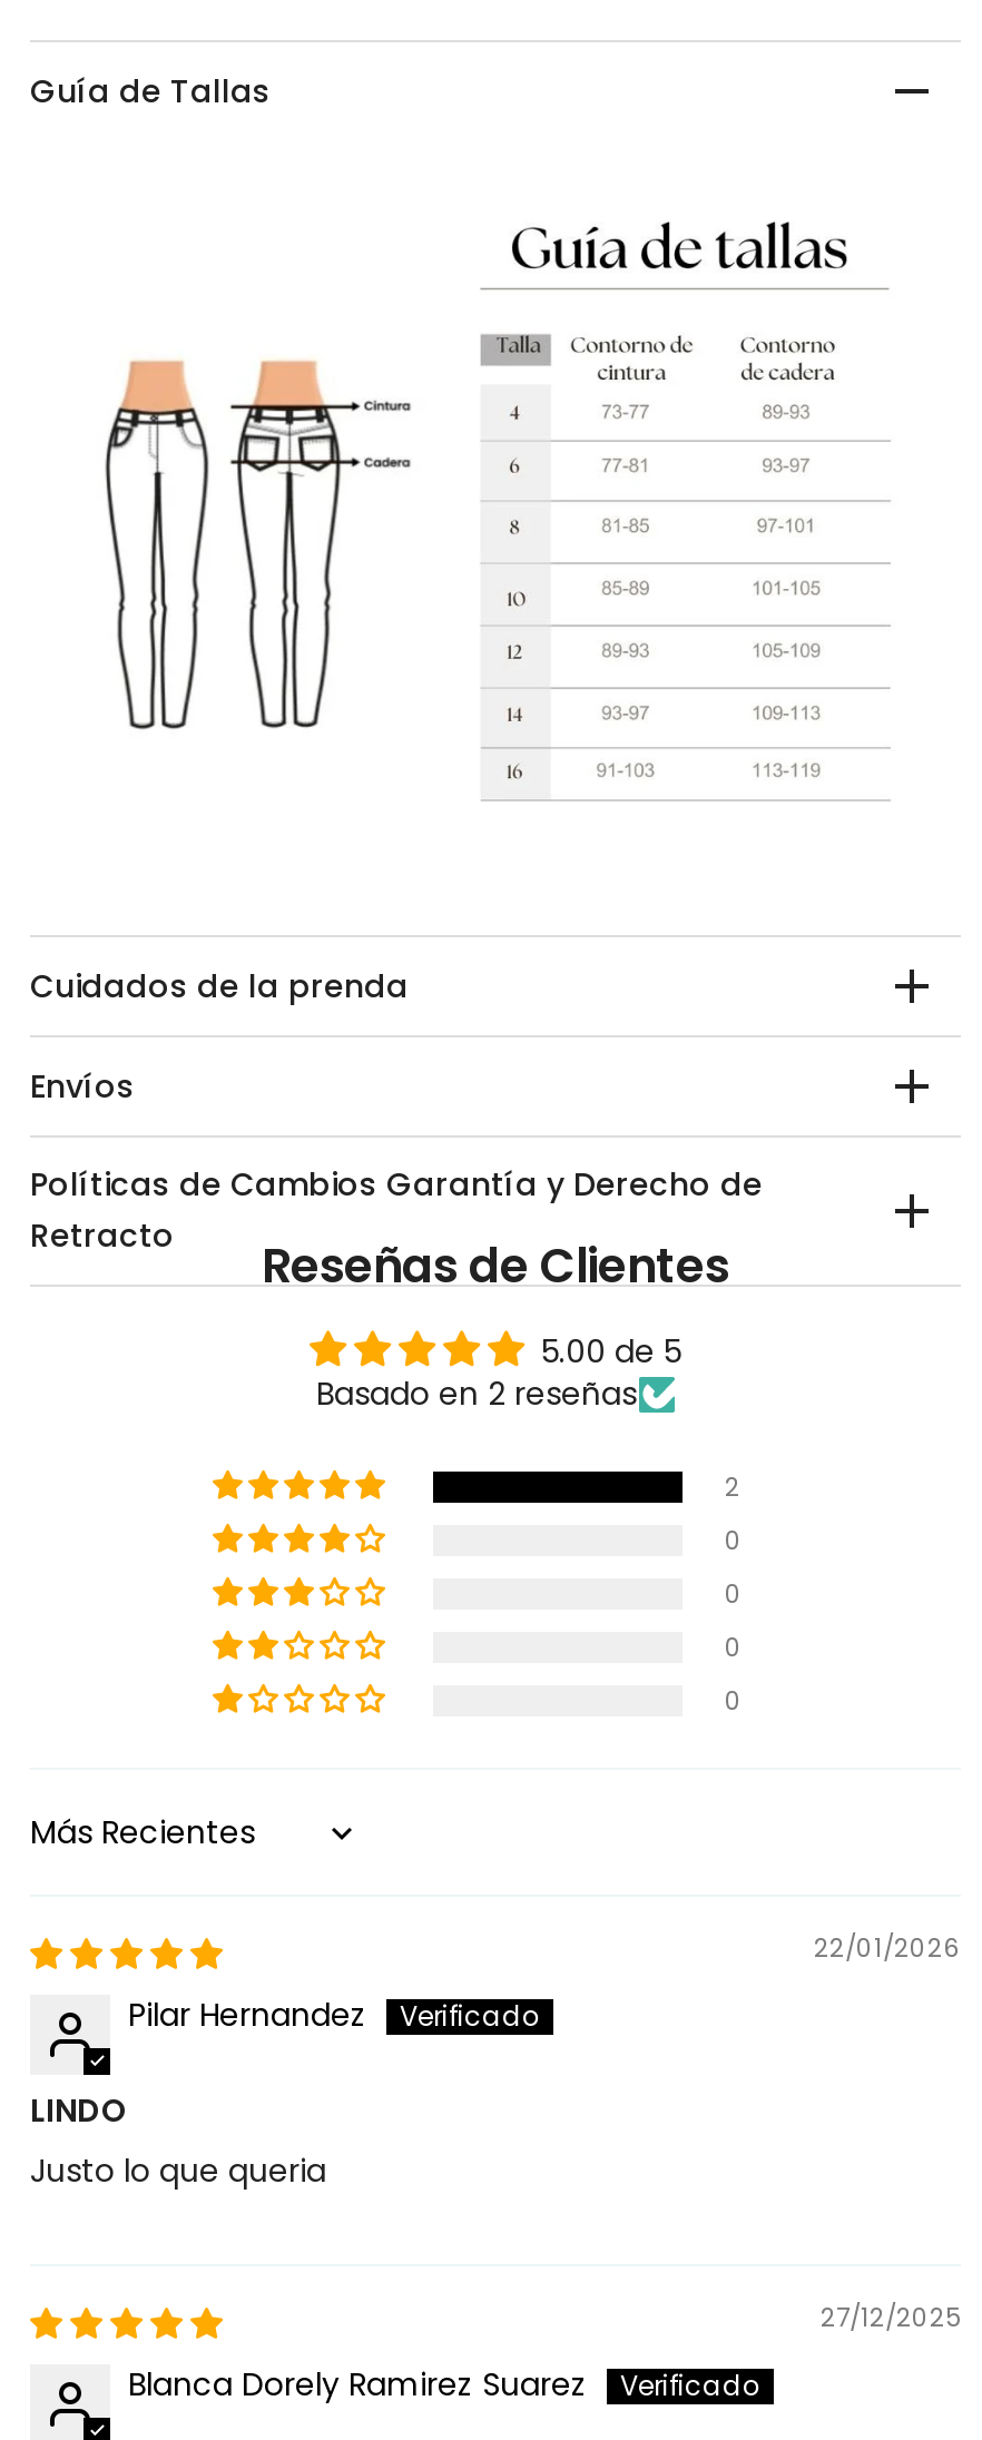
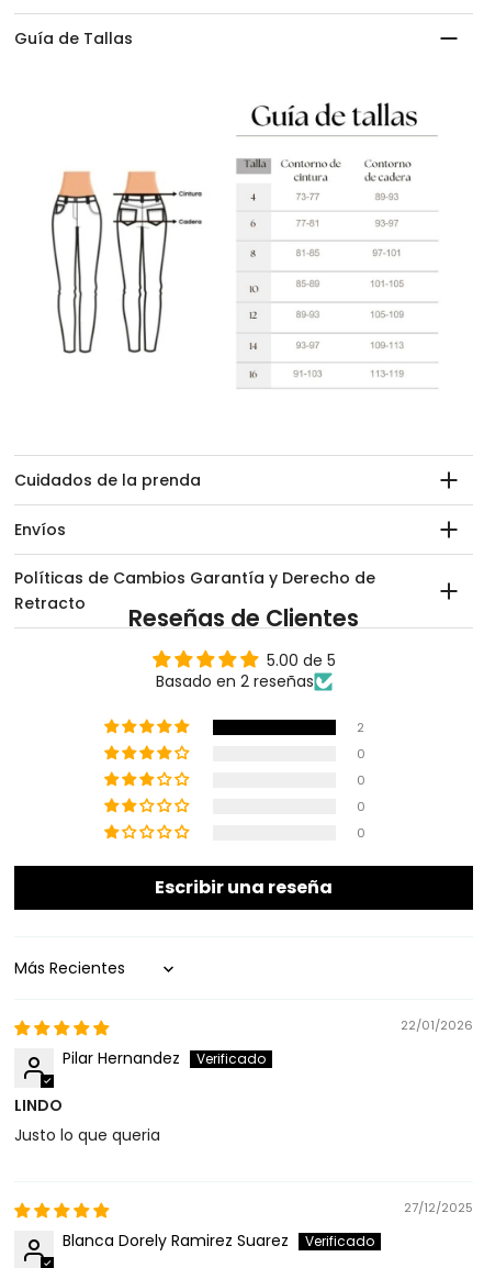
none -> [155,875,333,900] Escribir una reseña

